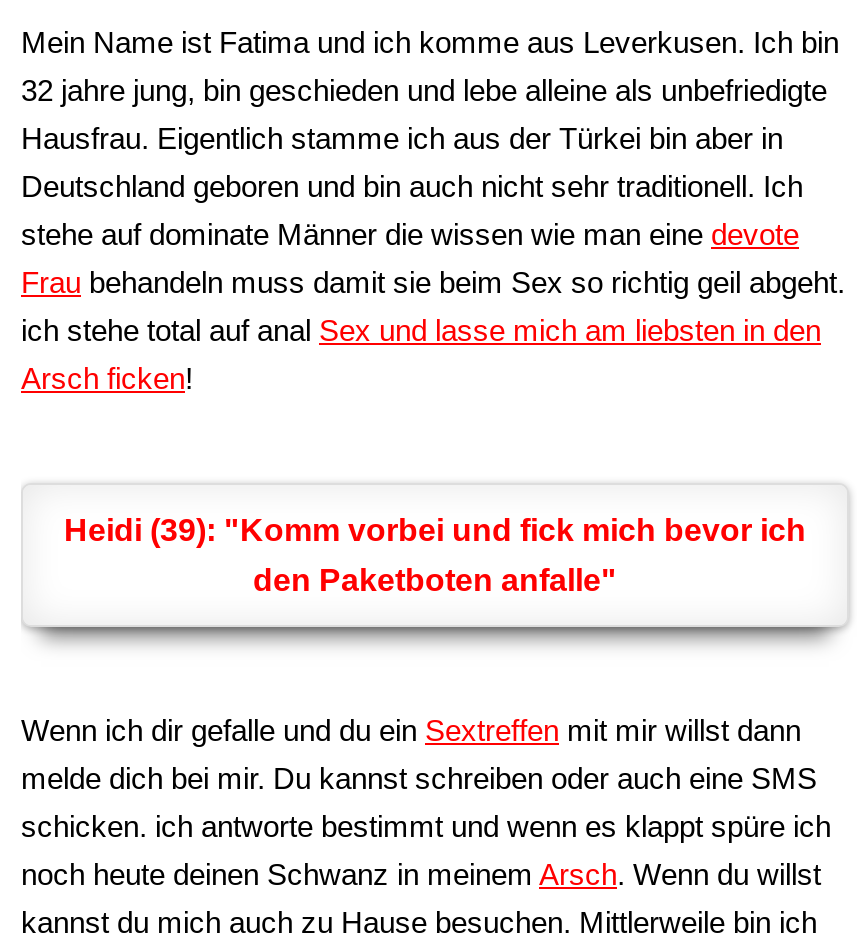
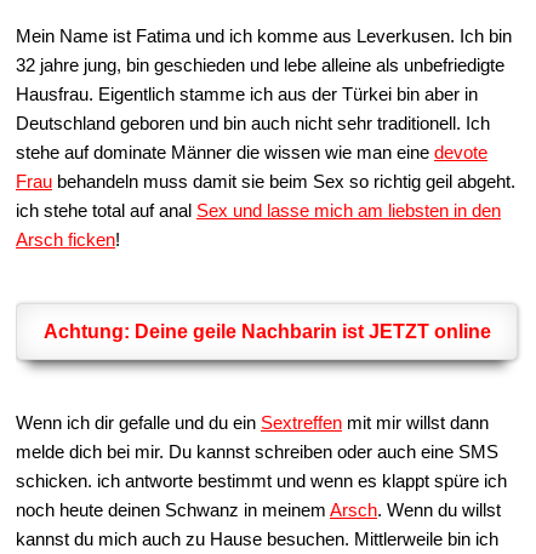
[64,513,806,597] Heidi (39): "Komm vorbei und fick mich bevor ich | den Paketboten anfalle" -> [43,321,491,342] Achtung: Deine geile Nachbarin ist JETZT online

